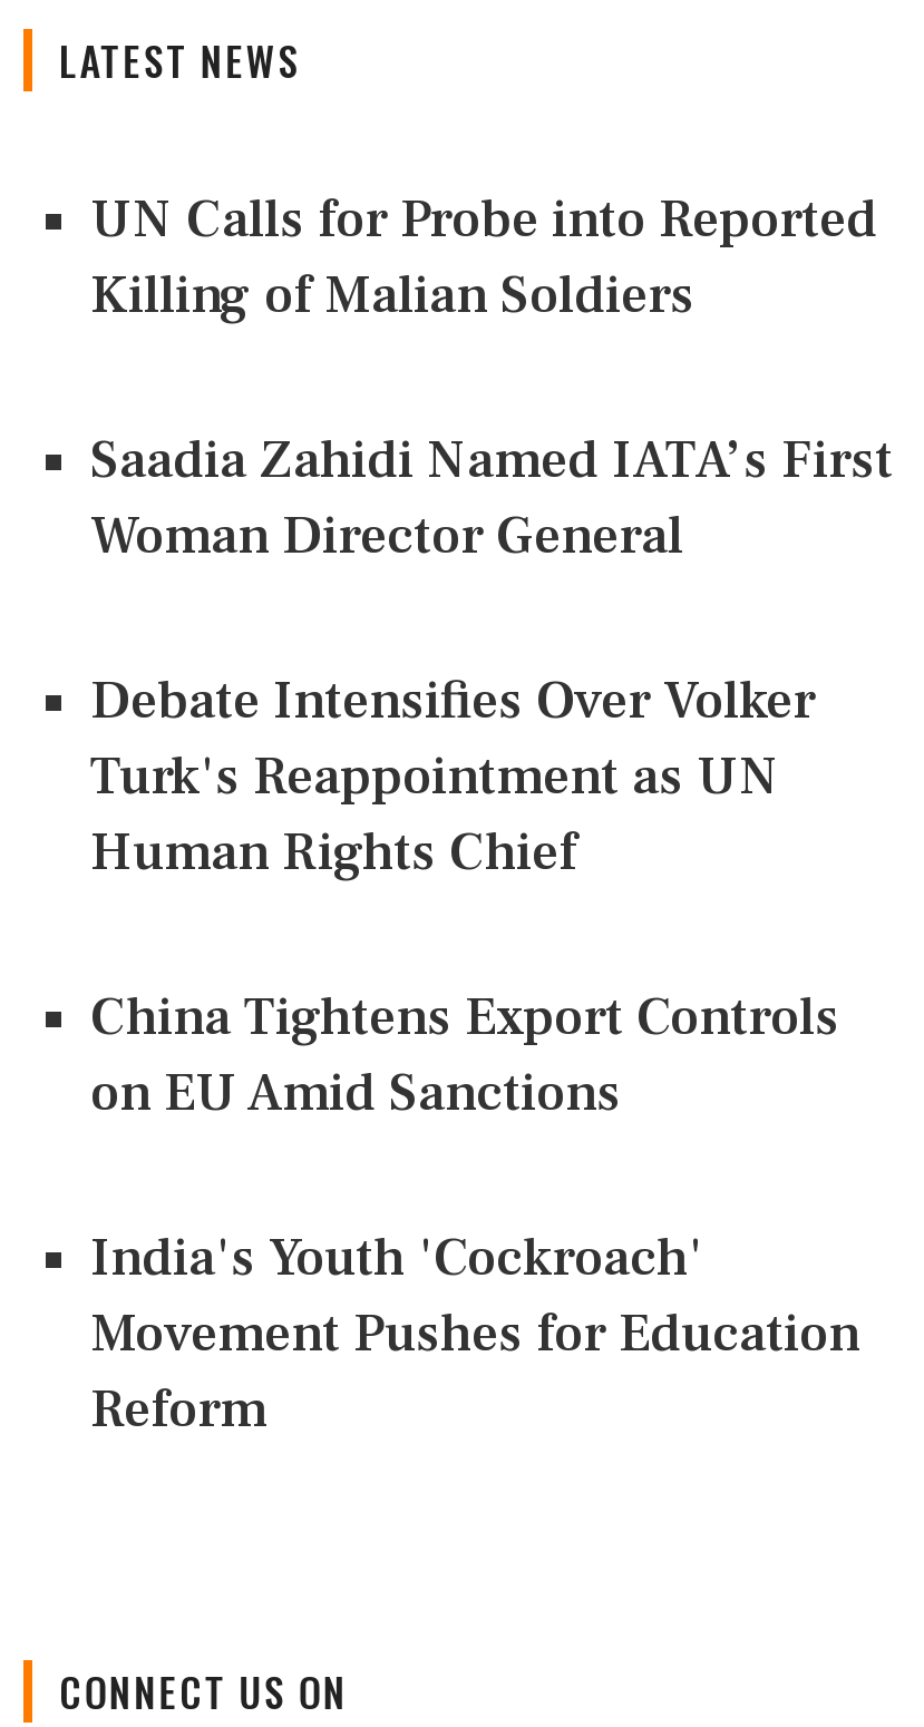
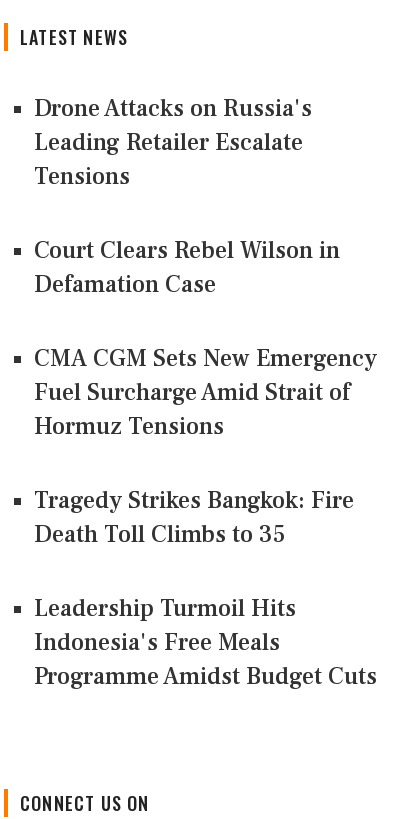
[90,186,877,331] UN Calls for Probe into Reported | Killing of Malian Soldiers -> [34,93,312,192] Drone Attacks on Russia's | Leading Retailer Escalate | Tensions
[90,427,893,572] Saadia Zahidi Named IATA’s First | Woman Director General -> [34,235,340,300] Court Clears Rebel Wilson in | Defamation Case
[90,667,815,888] Debate Intensifies Over Volker | Turk's Reappointment as UN | Human Rights Chief -> [34,343,377,442] CMA CGM Sets New Emergency | Fuel Surcharge Amid Strait of | Hormuz Tensions
[90,984,839,1129] China Tightens Export Controls | on EU Amid Sanctions -> [34,485,354,550] Tragedy Strikes Bangkok: Fire | Death Toll Climbs to 35
[90,1224,859,1445] India's Youth 'Cockroach' | Movement Pushes for Education | Reform -> [34,593,377,692] Leadership Turmoil Hits | Indonesia's Free Meals | Programme Amidst Budget Cuts

